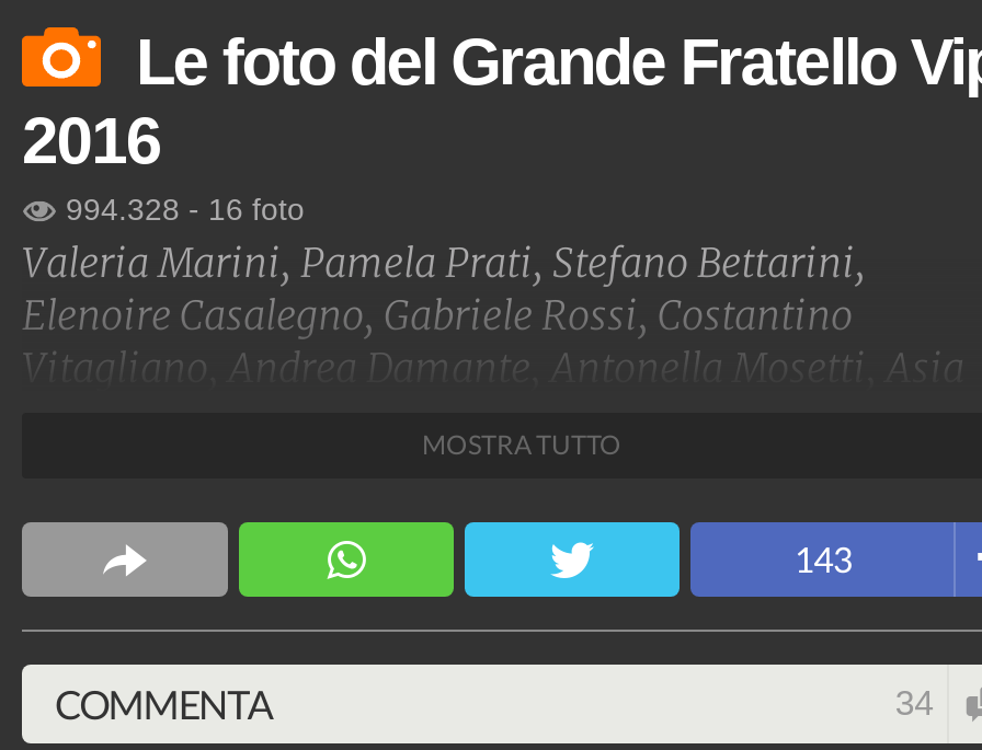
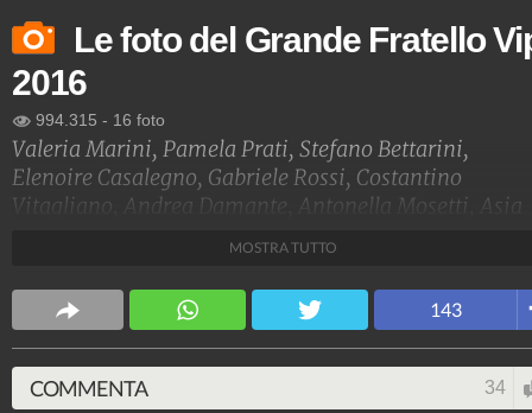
[66,191,305,226] 994.328 - 16 foto -> [36,110,165,129] 994.315 - 16 foto

